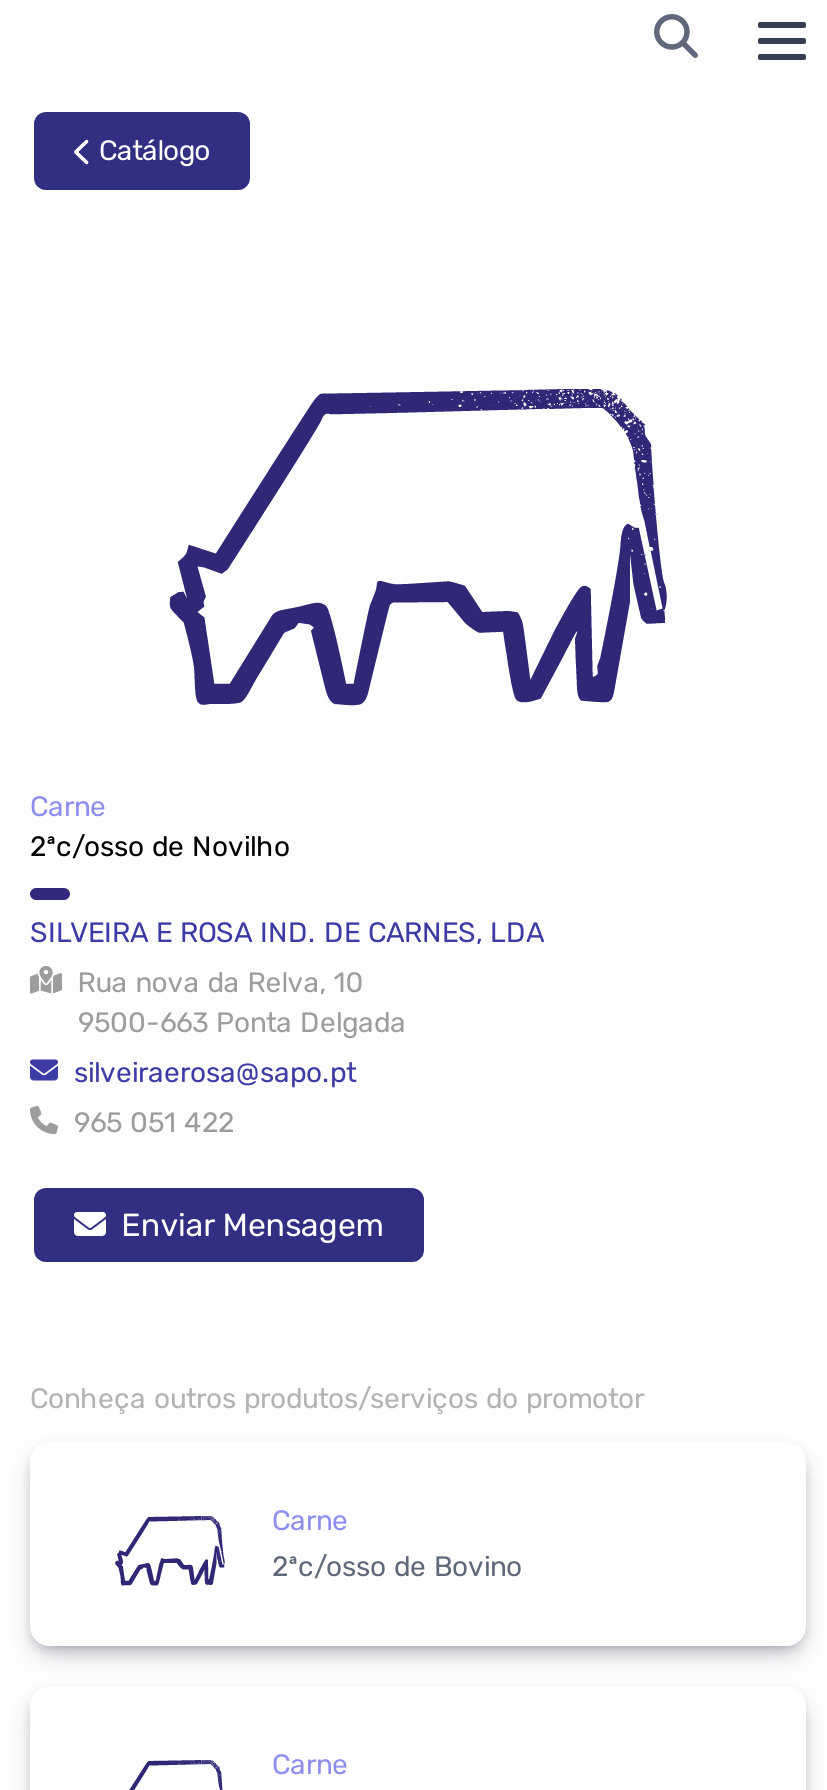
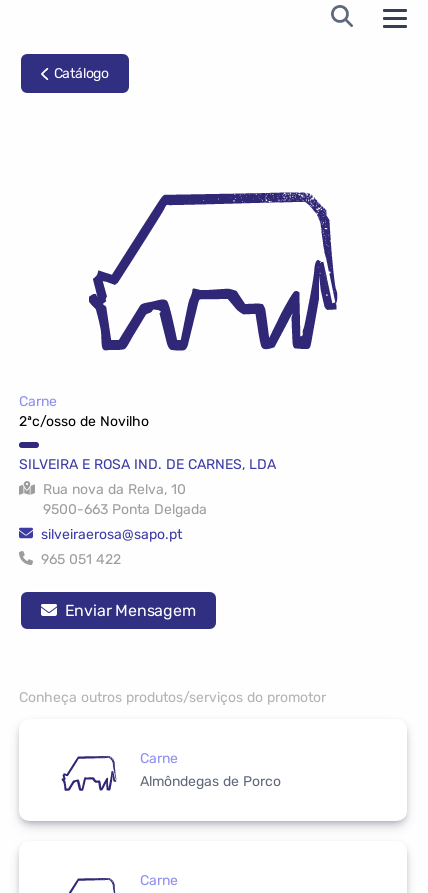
[272,1549,522,1583] 2ªc/osso de Bovino -> [140,773,281,790] Almôndegas de Porco

